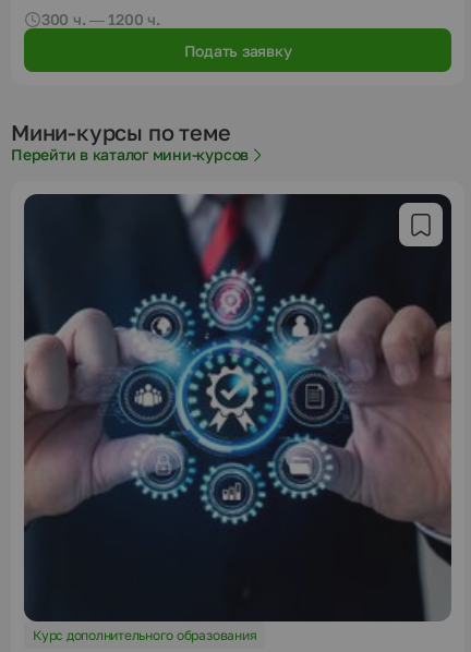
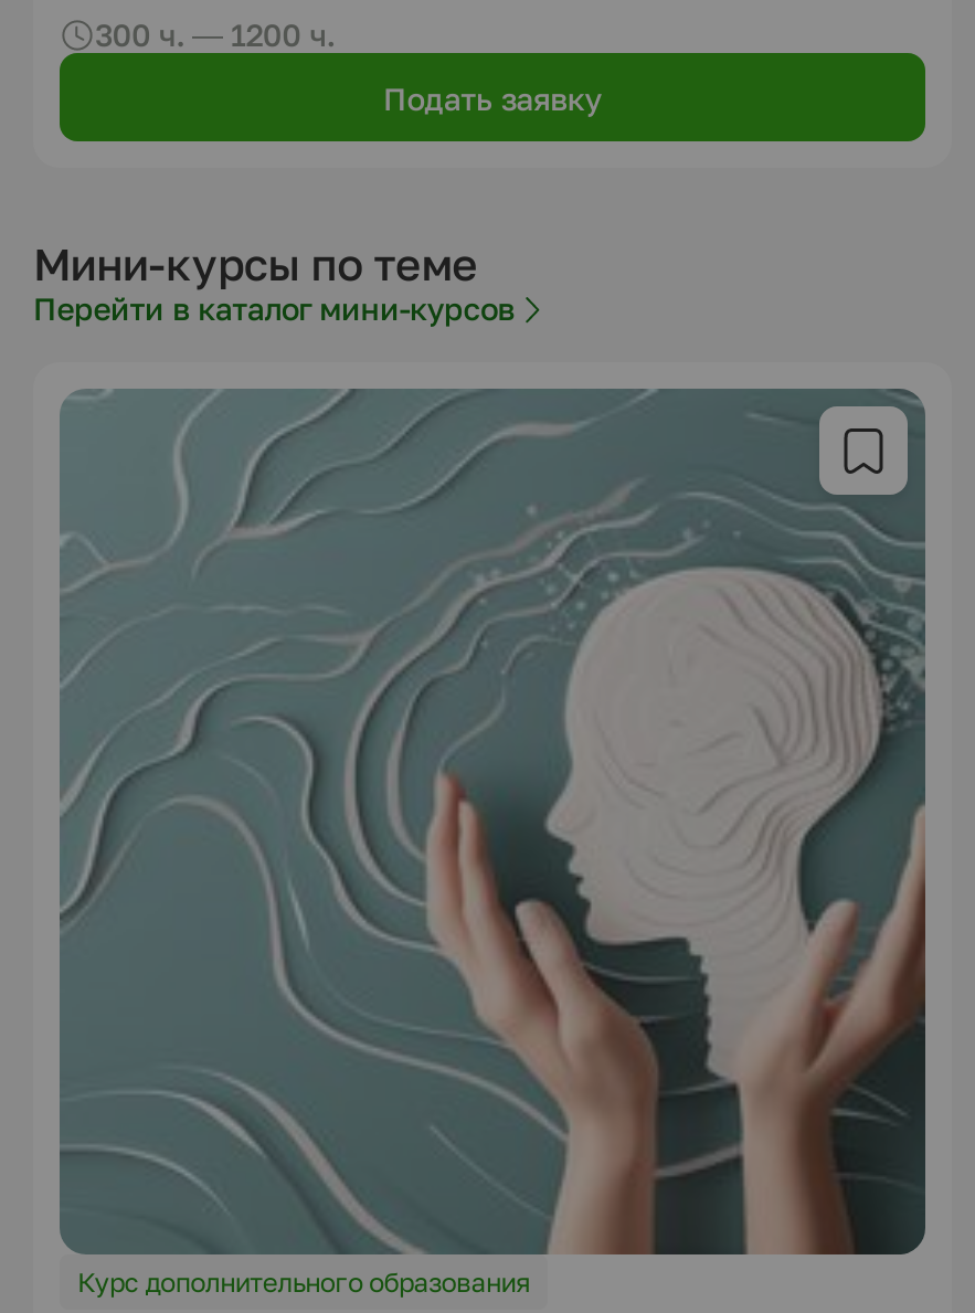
[23,193,452,623] [image] -> [60,387,928,1257] [image]

